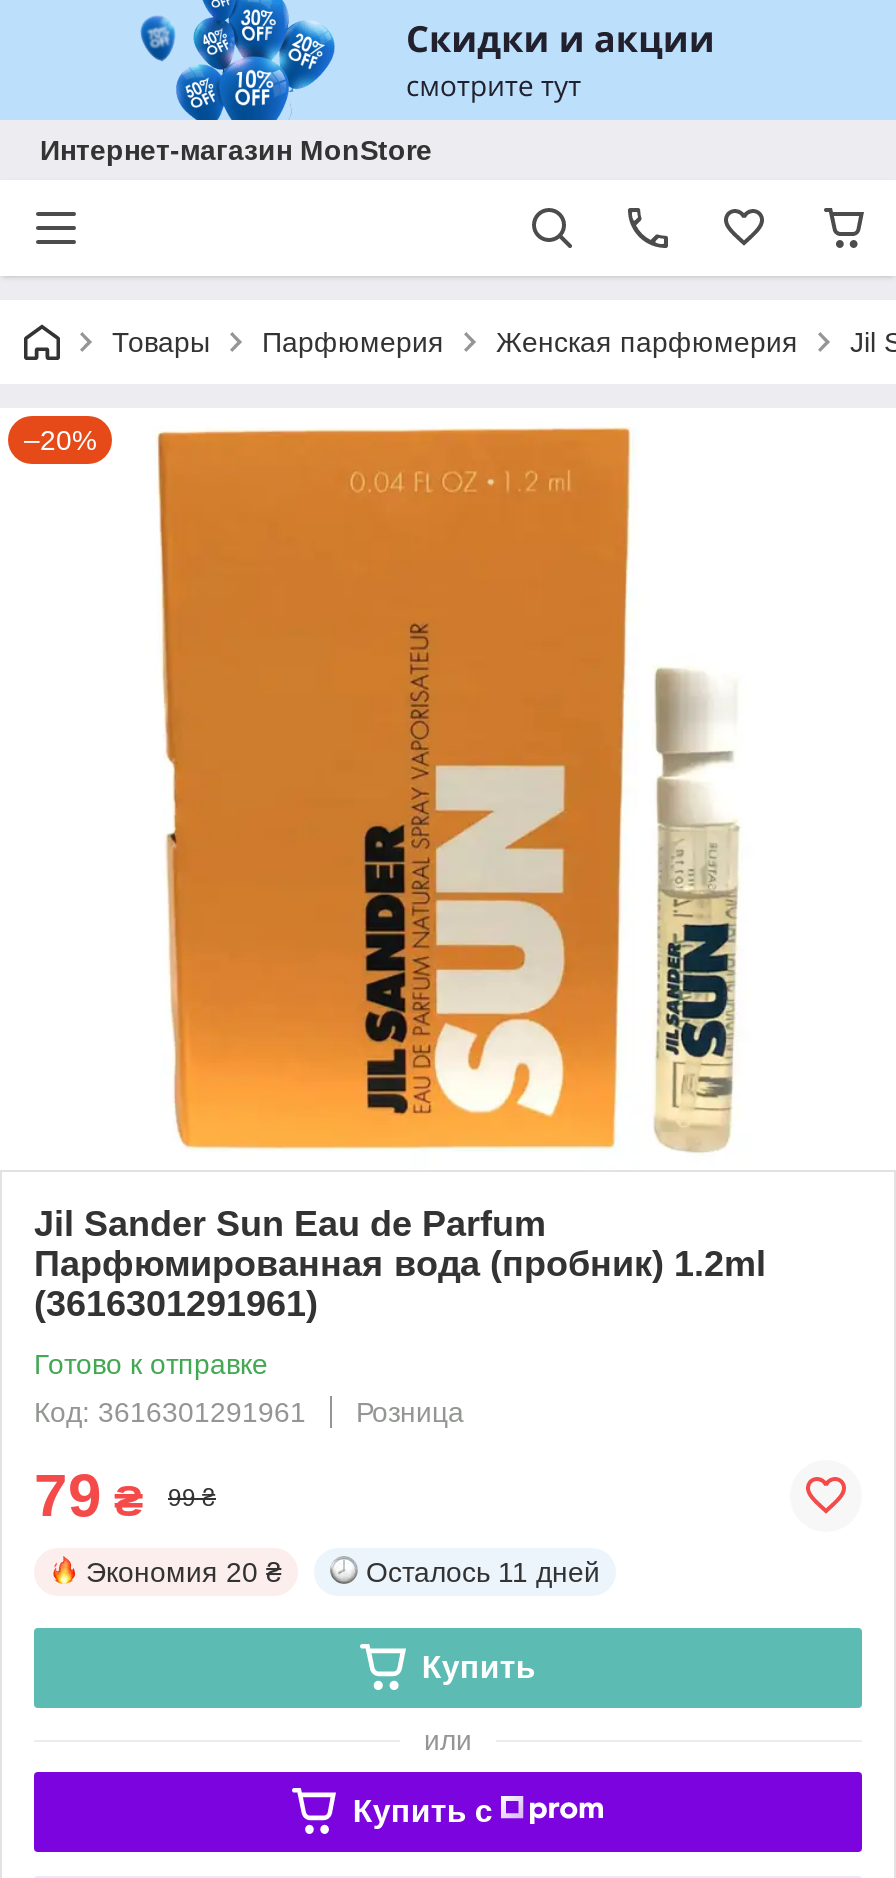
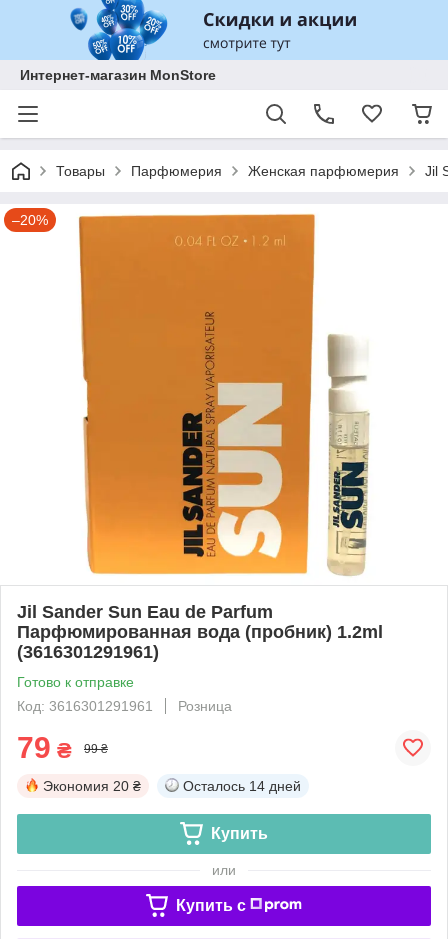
[366,1556,600,1588] Осталось 11 дней -> [183,778,301,794] Осталось 14 дней

